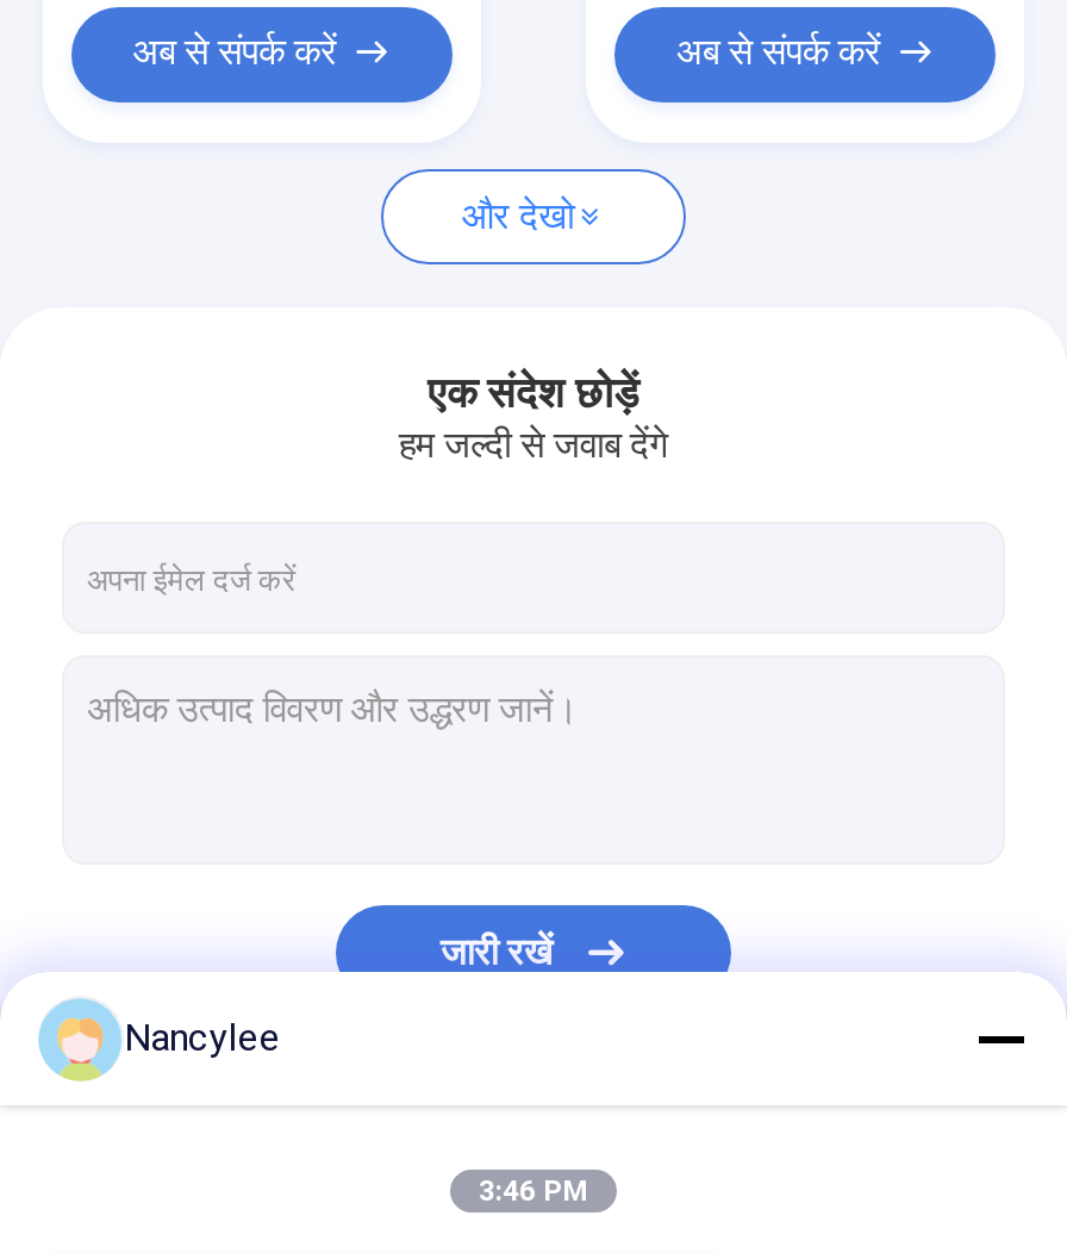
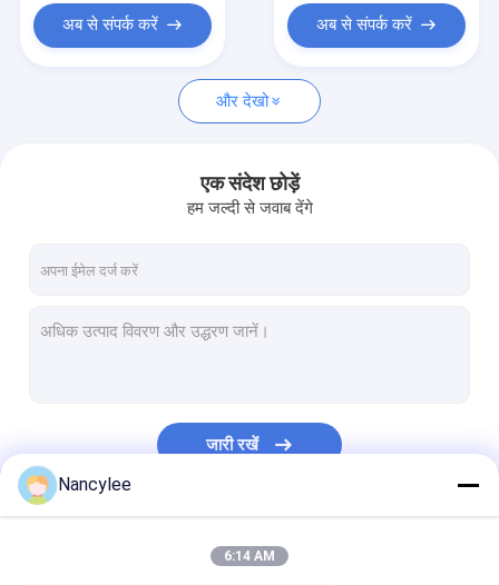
[479,1174,588,1208] 3:46 PM -> [224,548,275,564] 6:14 AM

